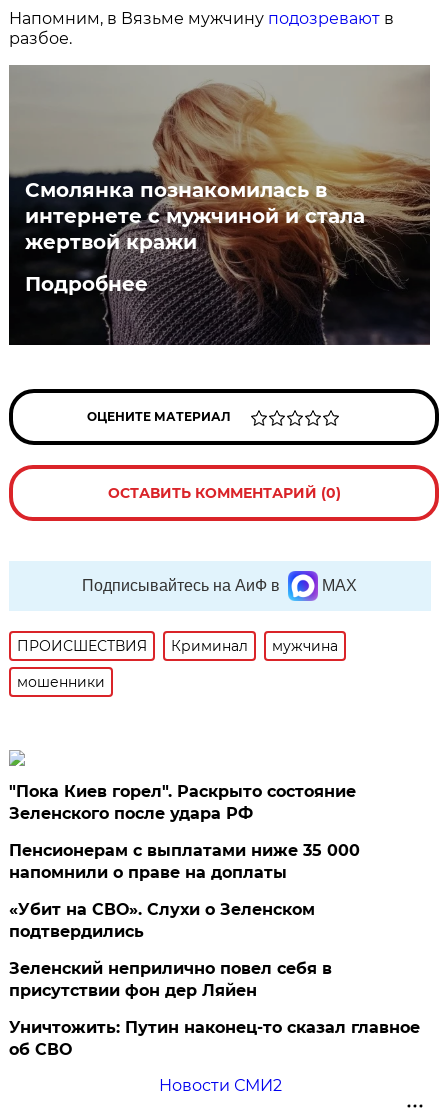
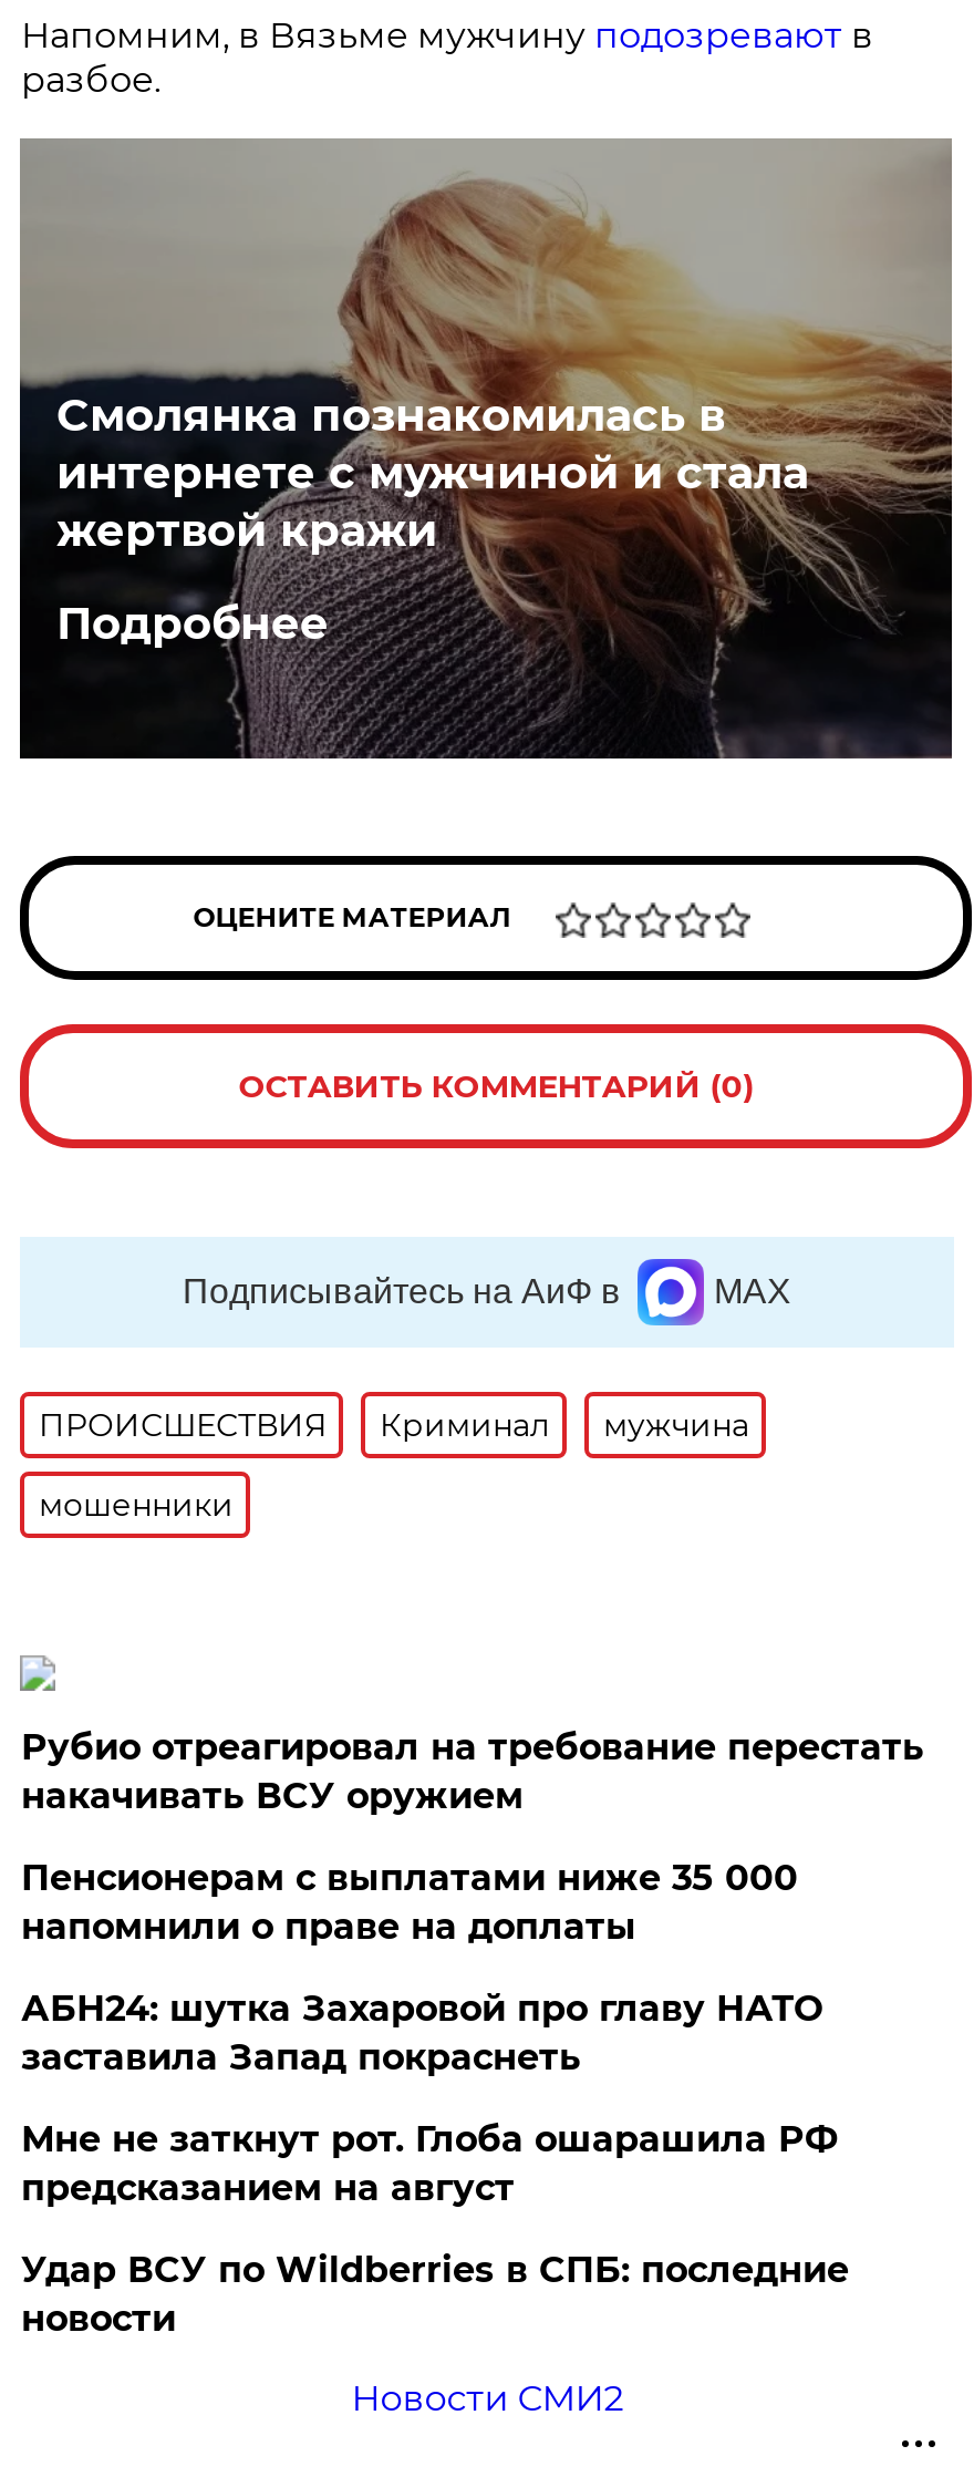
[9,782,356,823] "Пока Киев горел". Раскрыто состояние | Зеленского после удара РФ -> [21,1726,924,1817] Рубио отреагировал на требование перестать | накачивать ВСУ оружием
[9,900,315,941] «Убит на СВО». Слухи о Зеленском | подтвердились -> [21,1988,822,2078] АБН24: шутка Захаровой про главу НАТО | заставила Запад покраснеть
[9,959,332,1000] Зеленский неприлично повел cебя в | присутствии фон дер Ляйен -> [21,2118,838,2209] Мне не заткнут рот. Глоба ошарашила РФ | предсказанием на август
[9,1018,420,1059] Уничтожить: Путин наконец-то сказал главное | об СВО -> [21,2249,849,2340] Удар ВСУ по Wildberries в СПБ: последние | новости

